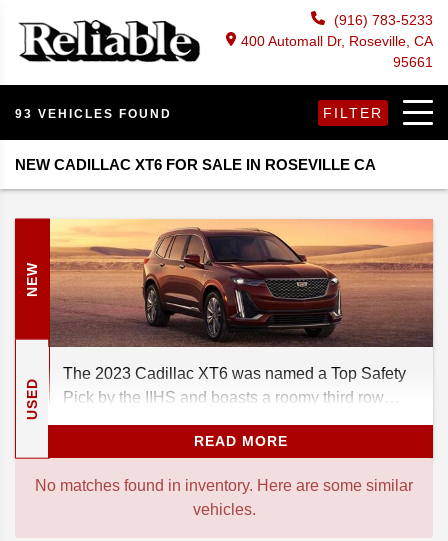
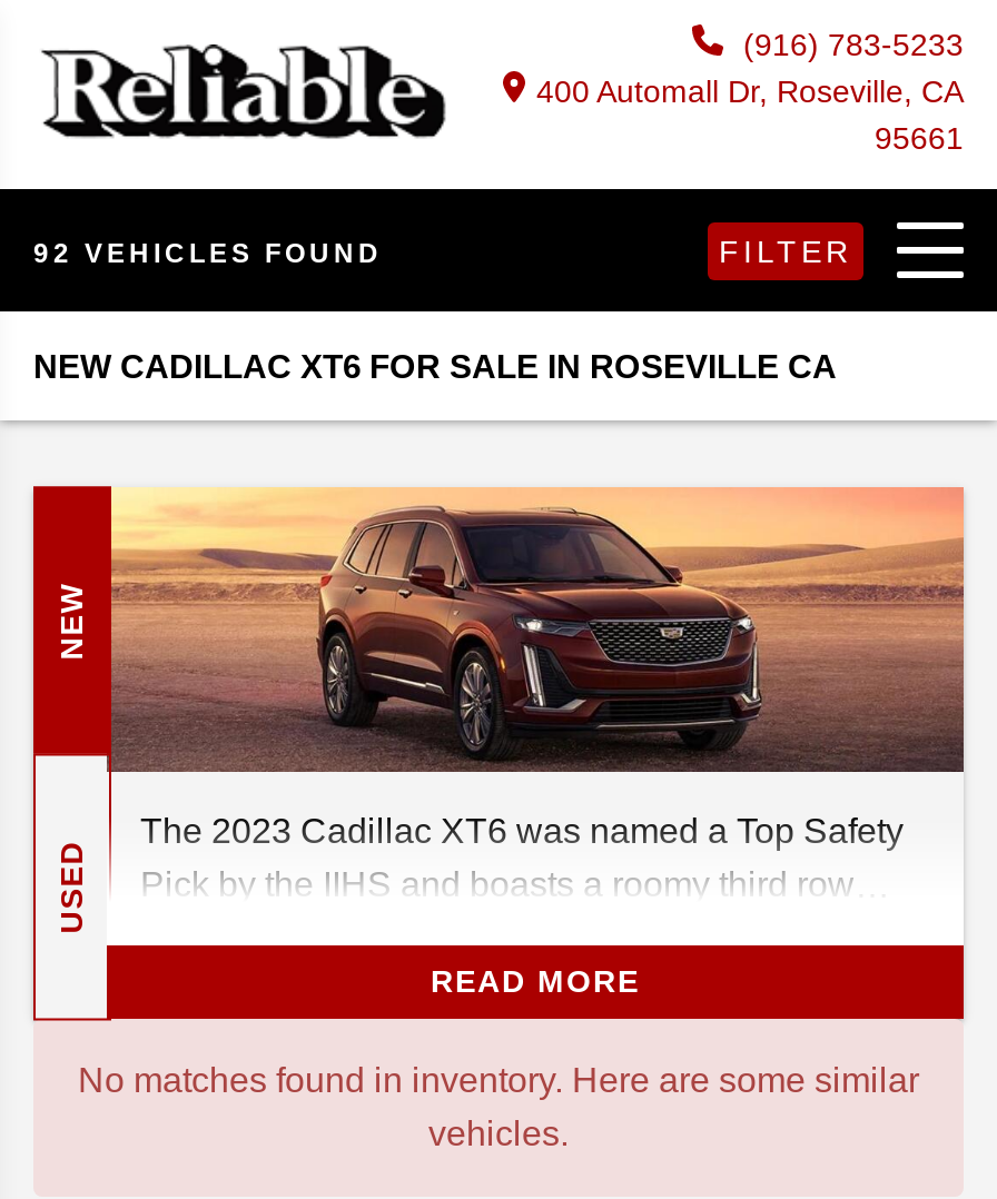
[15,106,172,120] 93 VEHICLES FOUND -> [33,237,383,268] 92 VEHICLES FOUND

